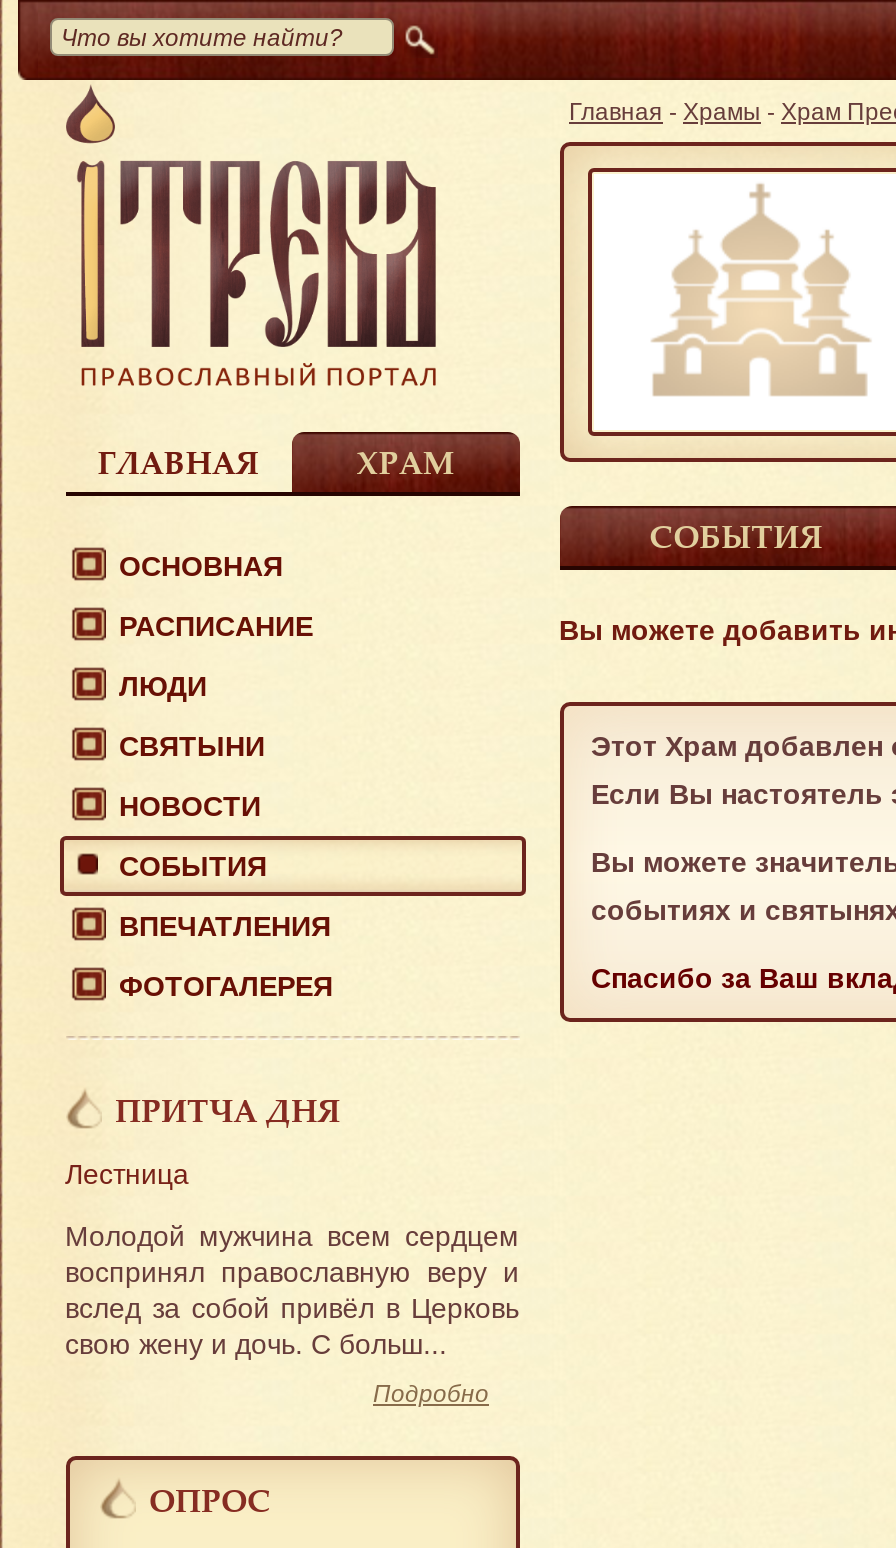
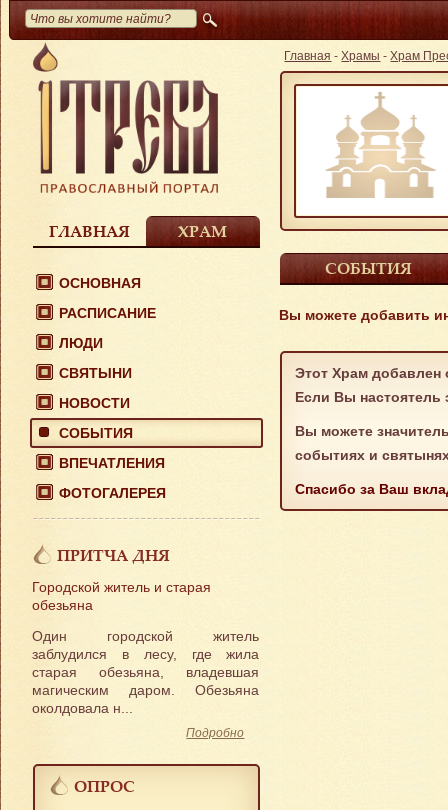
[65,1158,189,1190] Лестница -> [32,579,211,613] Городской житель и старая | обезьяна
[65,1220,519,1360] Молодой мужчина всем сердцем | воспринял православную веру и | вслед за собой привёл в Церковь | свою жену и дочь. С больш... -> [32,628,259,716] Один городской житель | заблудился в лесу, где жила | старая обезьяна, владевшая | магическим даром. Обезьяна | околдовала н...

